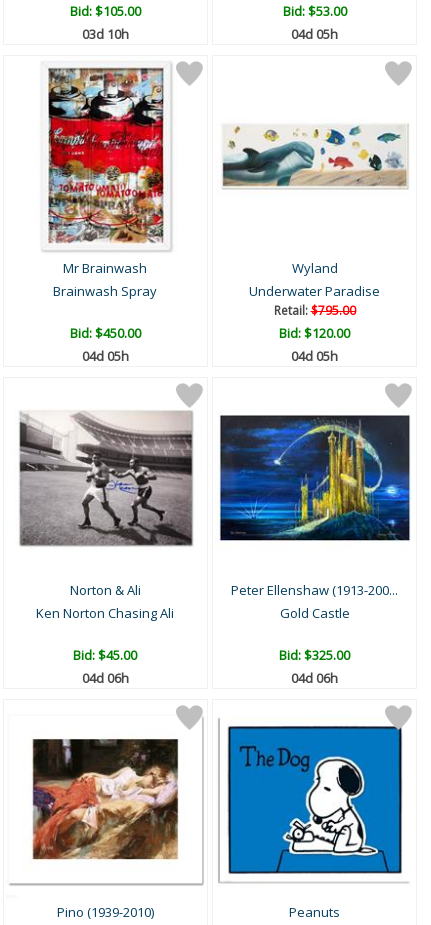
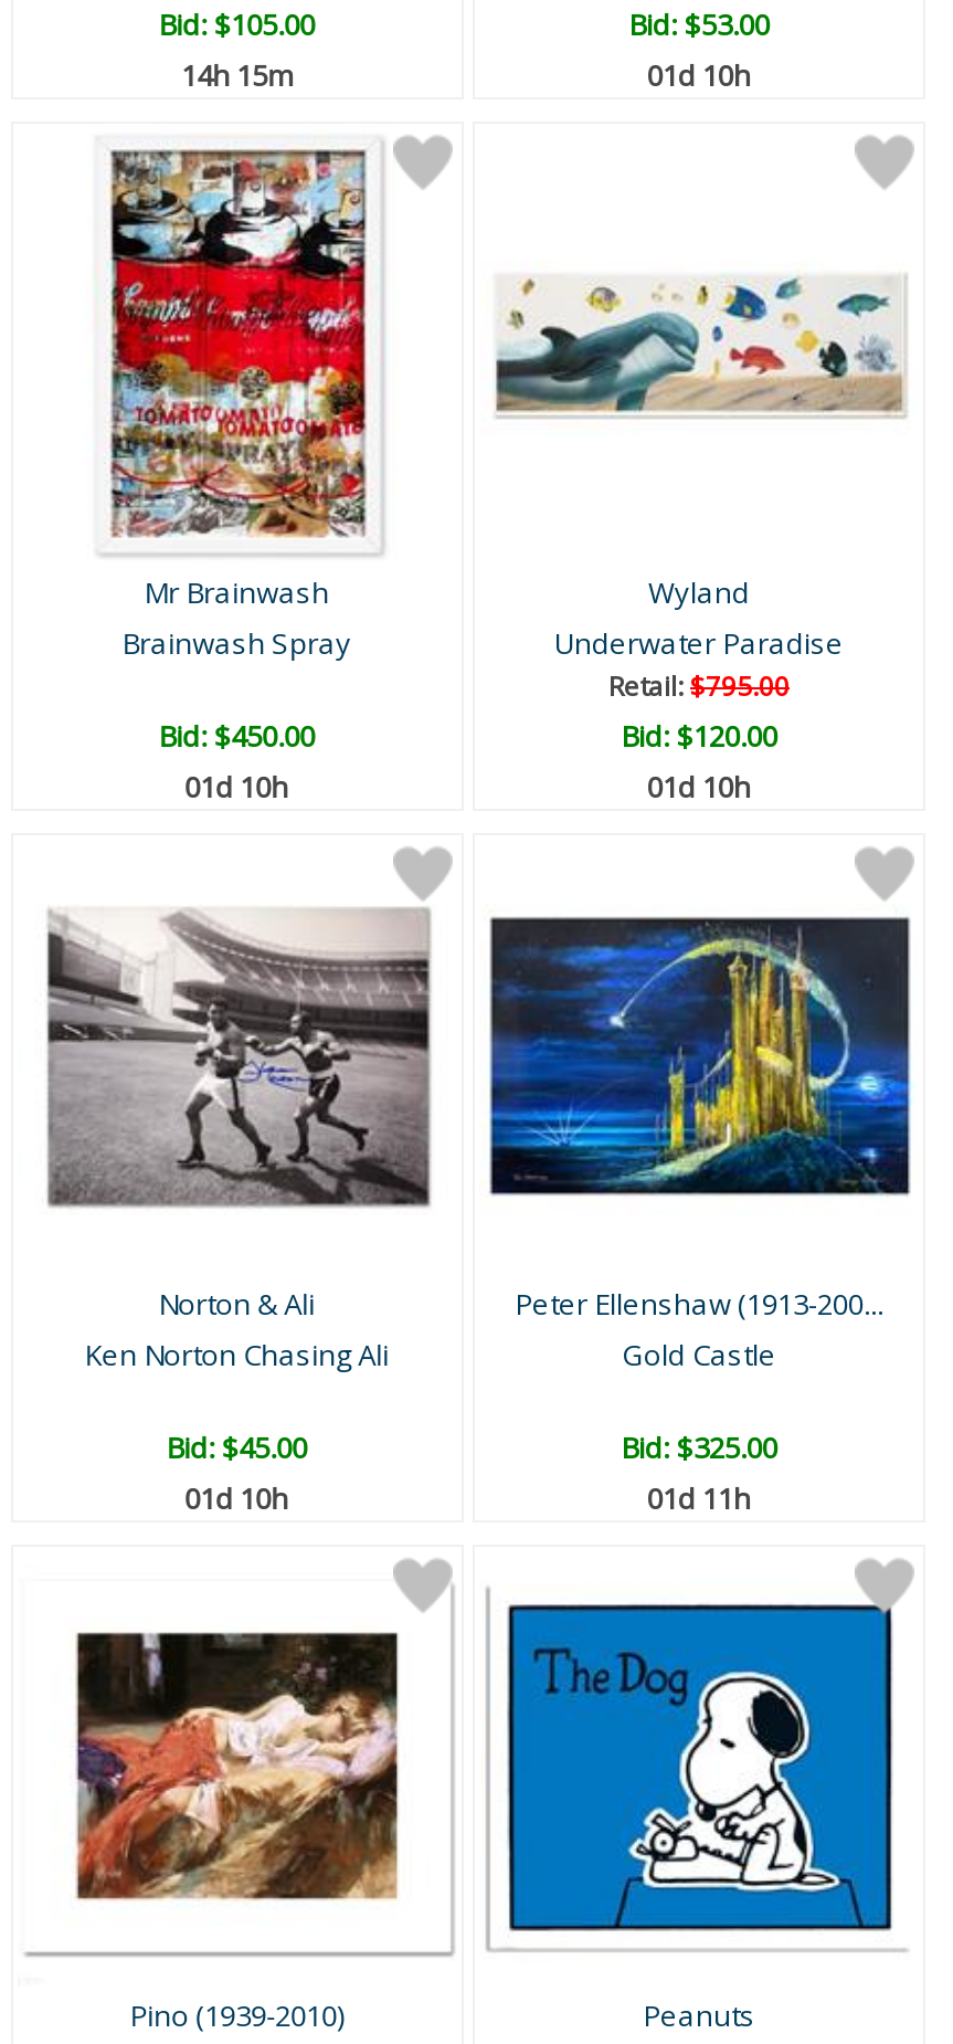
[82,25,129,43] 03d 10h -> [181,56,292,96] 14h 15m
[291,25,338,43] 04d 05h -> [647,56,751,96] 01d 10h
[82,347,129,365] 04d 05h -> [185,767,288,807] 01d 10h
[291,347,338,365] 04d 05h -> [647,767,751,807] 01d 10h
[82,669,129,687] 04d 06h -> [185,1479,288,1519] 01d 10h
[291,669,338,687] 04d 06h -> [647,1479,751,1519] 01d 11h

